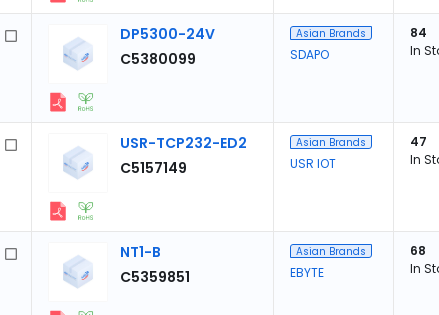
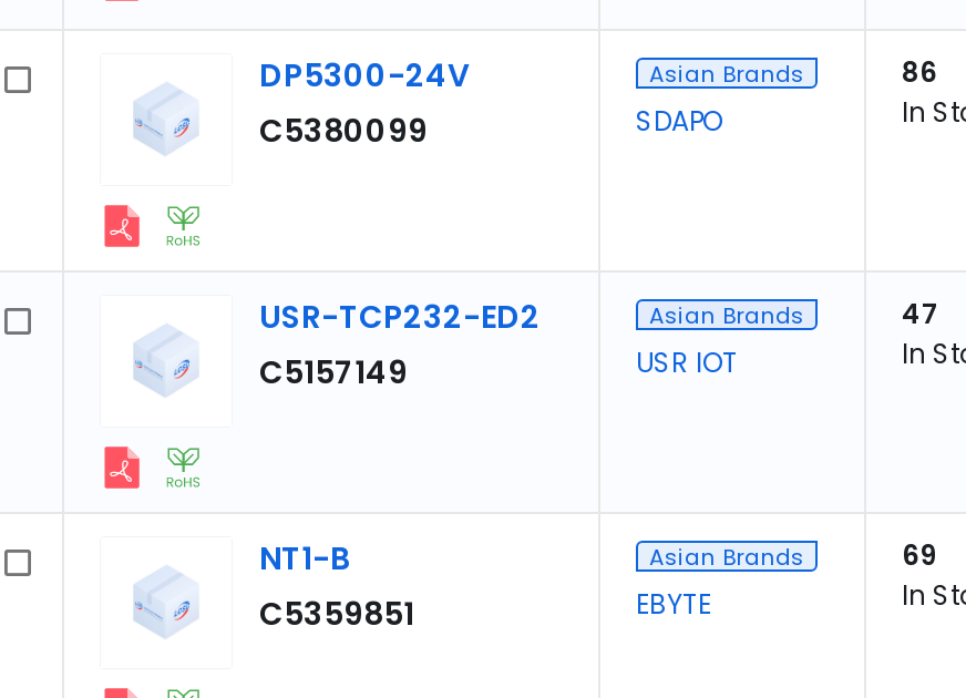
[410,24,427,41] 84 -> [902,53,937,91] 86
[410,242,426,259] 68 -> [902,536,937,574] 69

